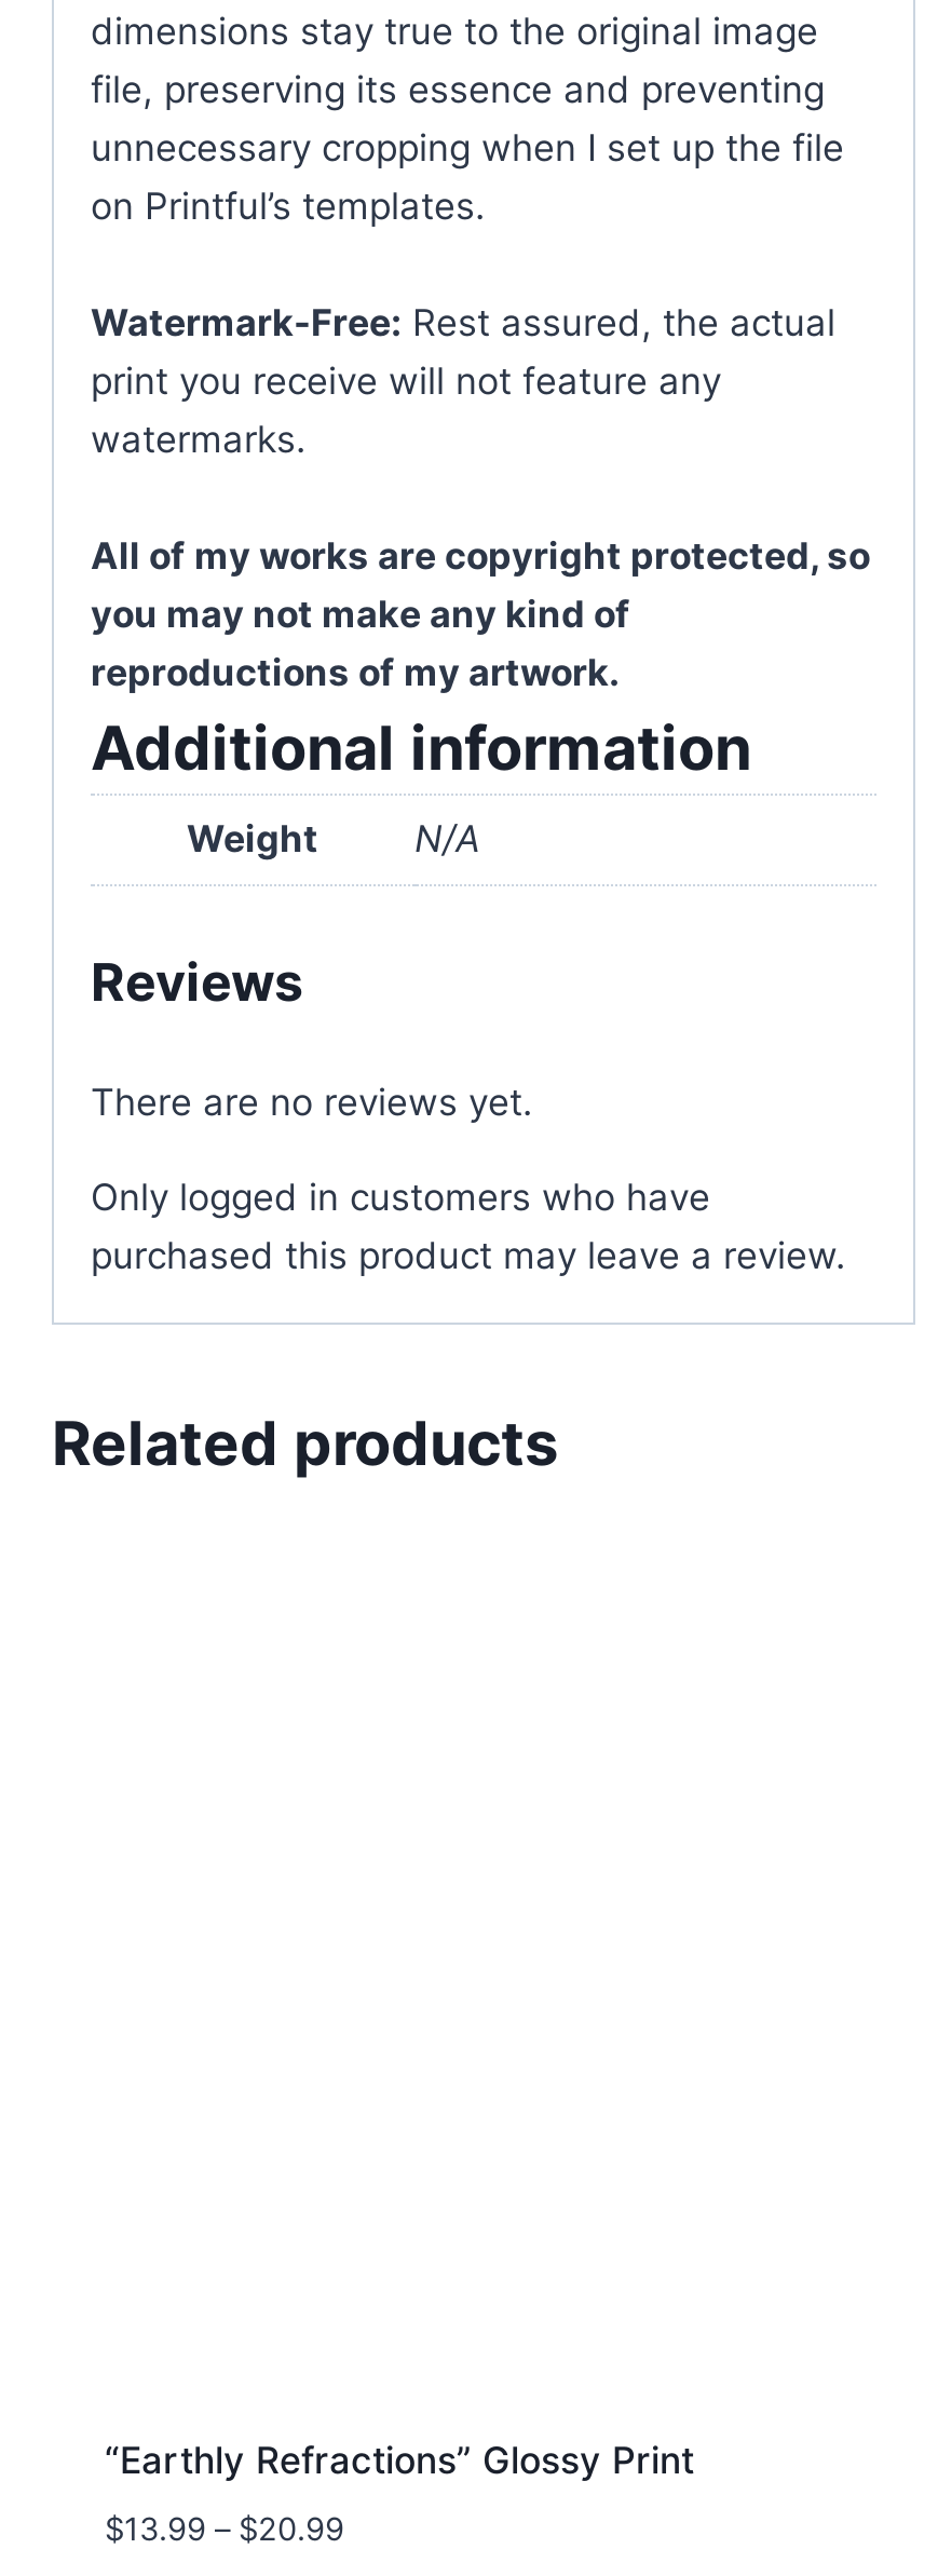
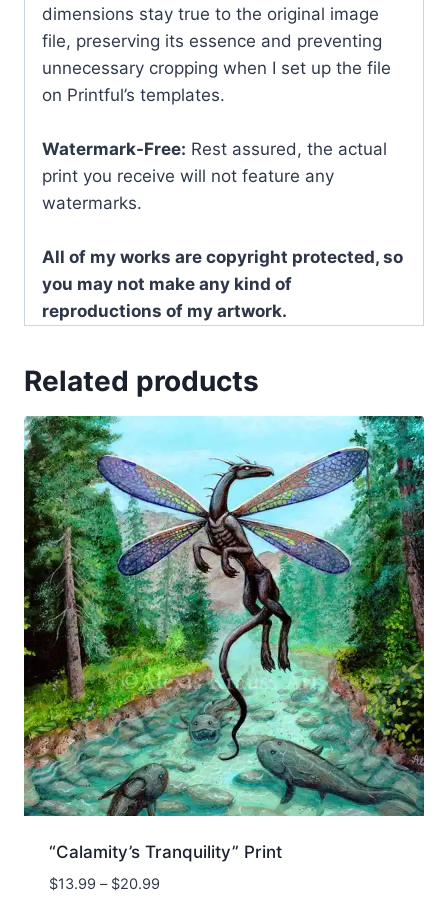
[91,711,846,1278] Additional information | Weight | N/A | Reviews | There are no reviews yet. | Only logged in customers who have | purchased this product may leave a review. -> none
none -> [23,415,425,817] [image]
[105,2440,694,2483] “Earthly Refractions” Glossy Print -> [48,842,281,862] “Calamity’s Tranquility” Print

